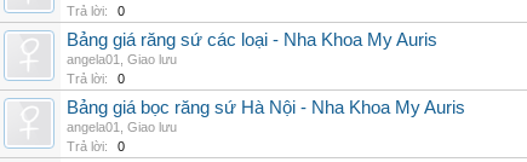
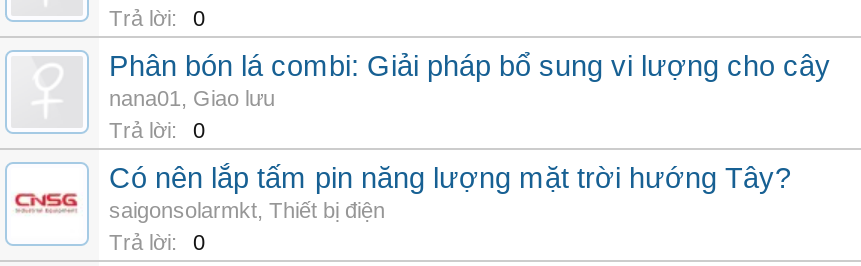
[67,30,437,66] Bảng giá răng sứ các loại - Nha Khoa My Auris | angela01, Giao lưu -> [109,50,831,110] Phân bón lá combi: Giải pháp bổ sung vi lượng cho cây | nana01, Giao lưu
none -> [11,168,81,240] [image]
[67,98,465,134] Bảng giá bọc răng sứ Hà Nội - Nha Khoa My Auris | angela01, Giao lưu -> [109,162,791,222] Có nên lắp tấm pin năng lượng mặt trời hướng Tây? | saigonsolarmkt, Thiết bị điện

